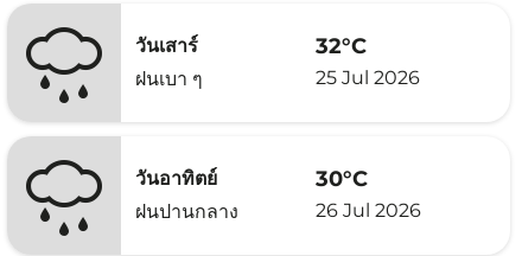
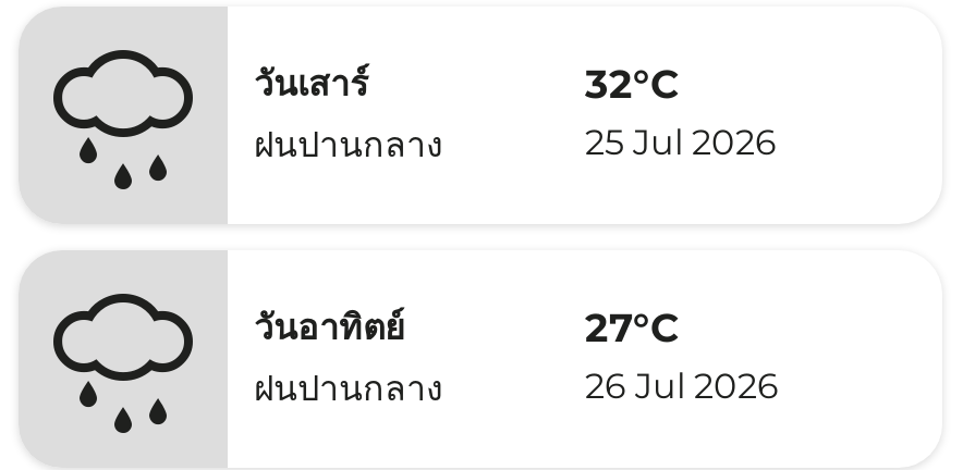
[135,68,203,90] ฝนเบา ๆ -> [254,124,443,165] ฝนปานกลาง
[316,165,368,191] 30°C -> [585,304,679,351] 27°C

